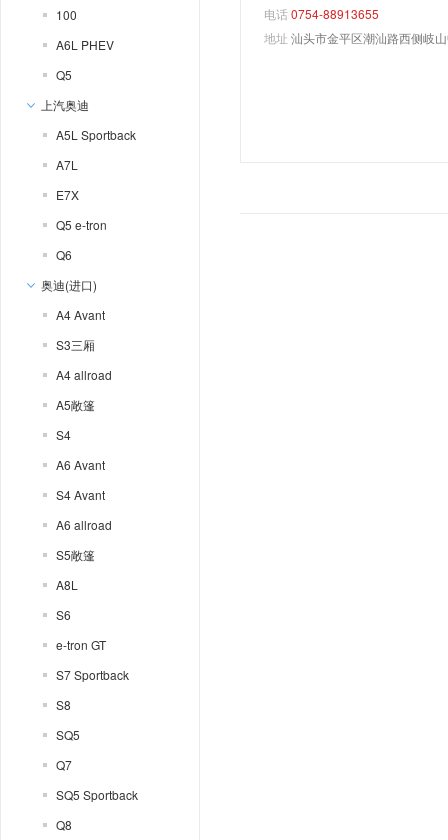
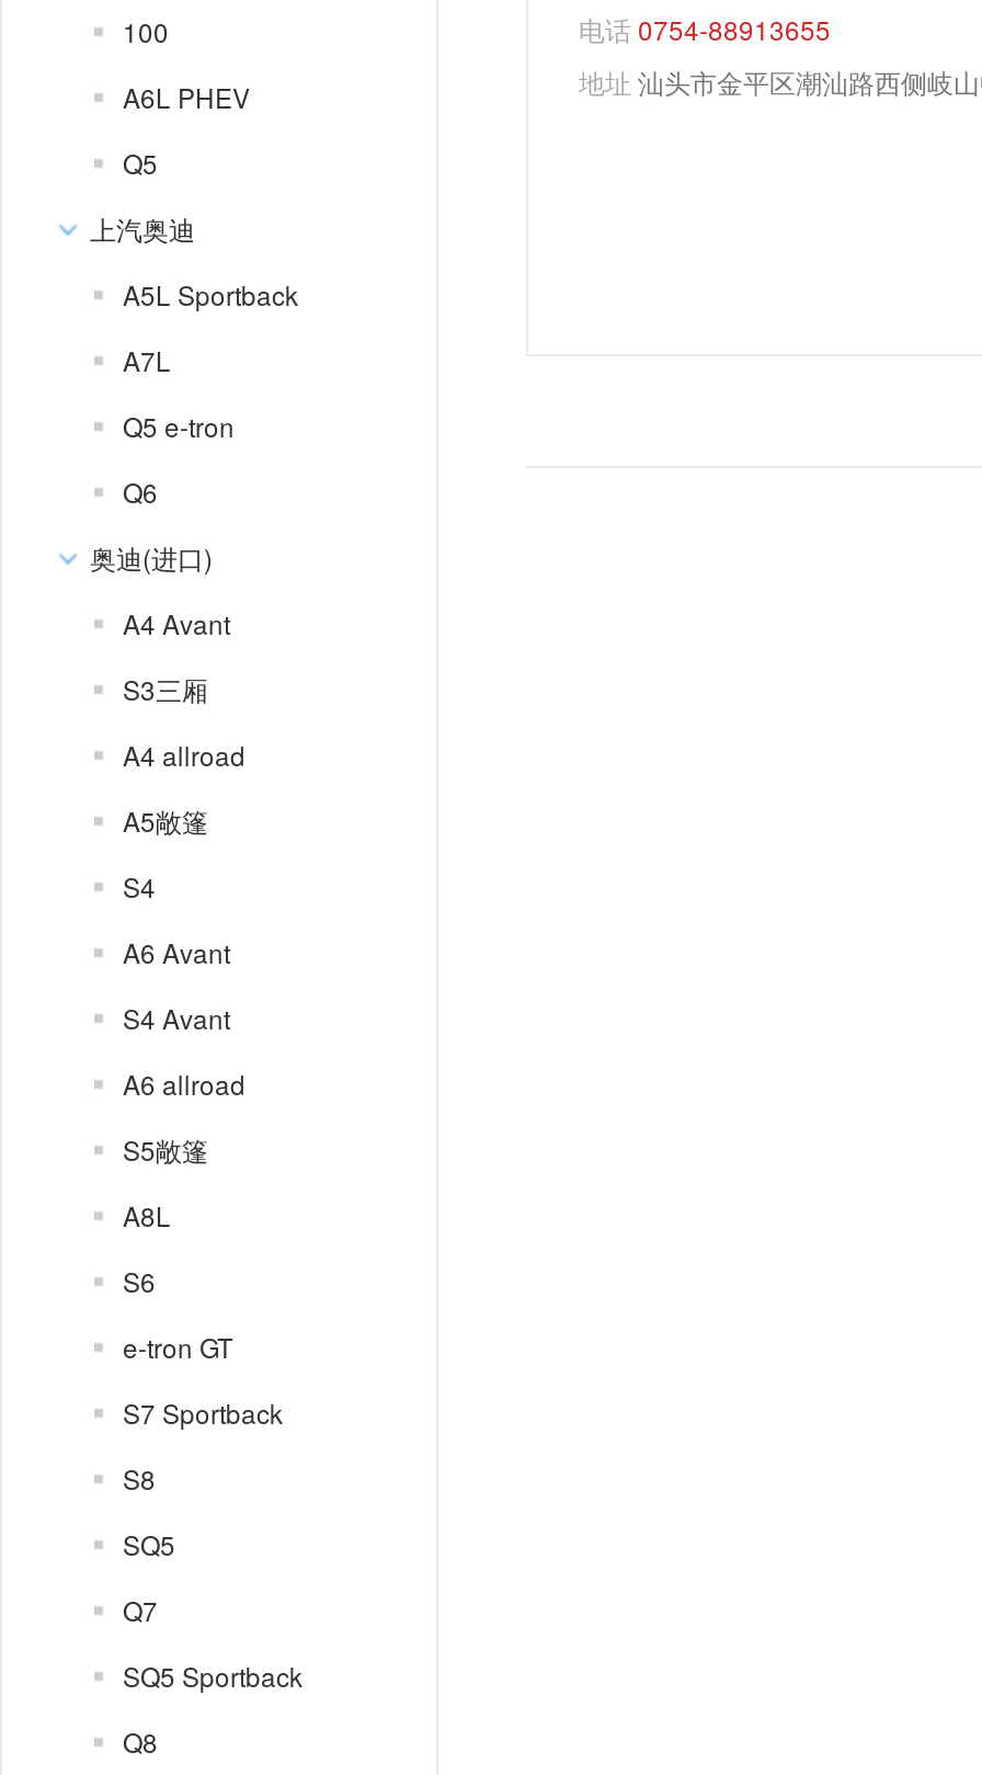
[56,186,79,203] E7X -> none

